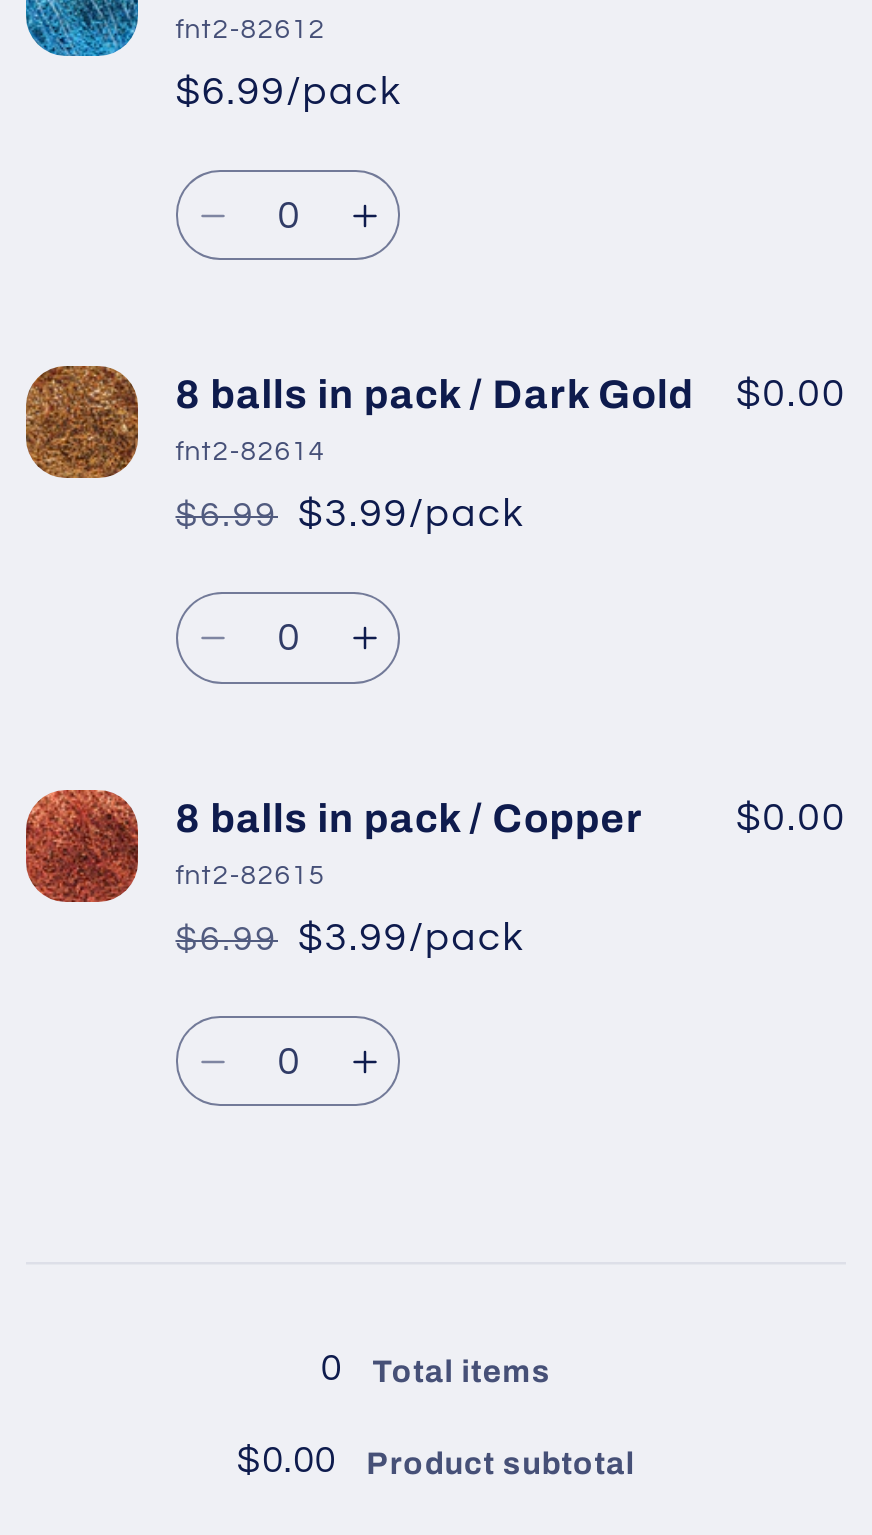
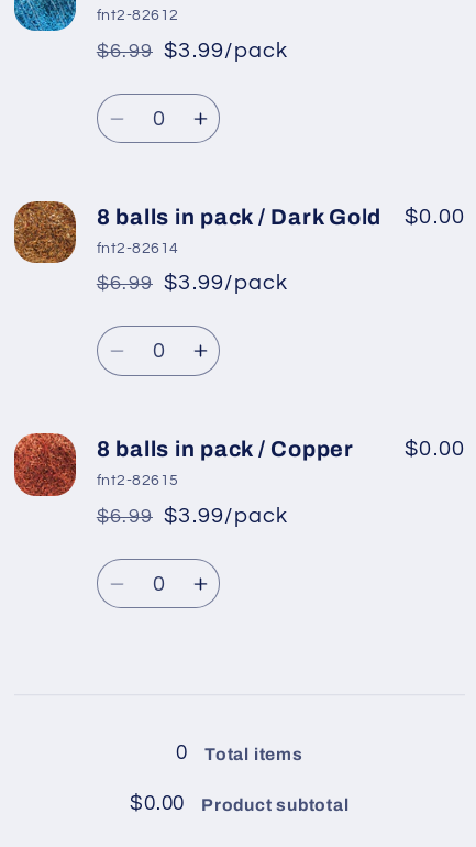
none -> [97,41,153,61] $6.99
[176,71,402,111] $6.99/pack -> [164,39,289,61] $3.99/pack

